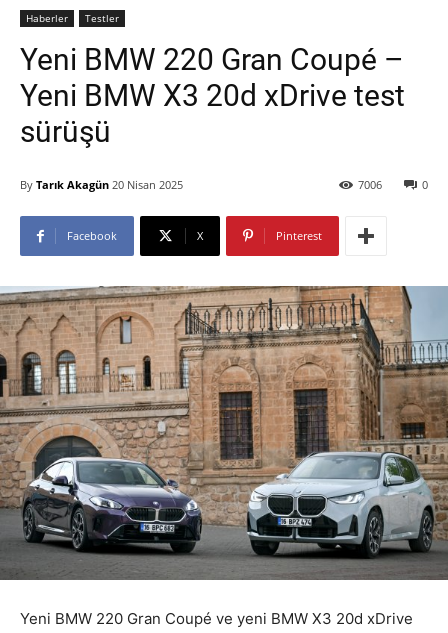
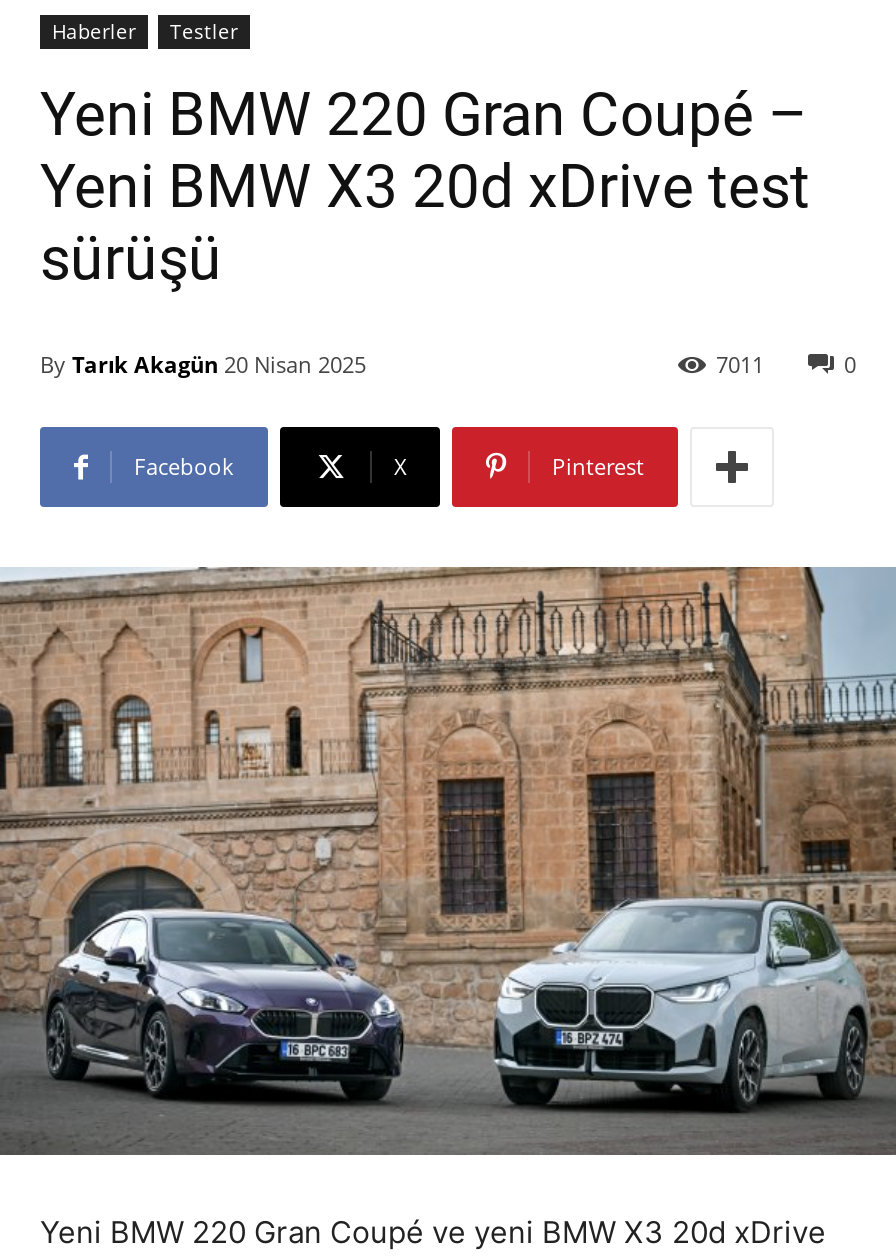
[358,177,382,192] 7006 -> [716,349,764,379] 7011

